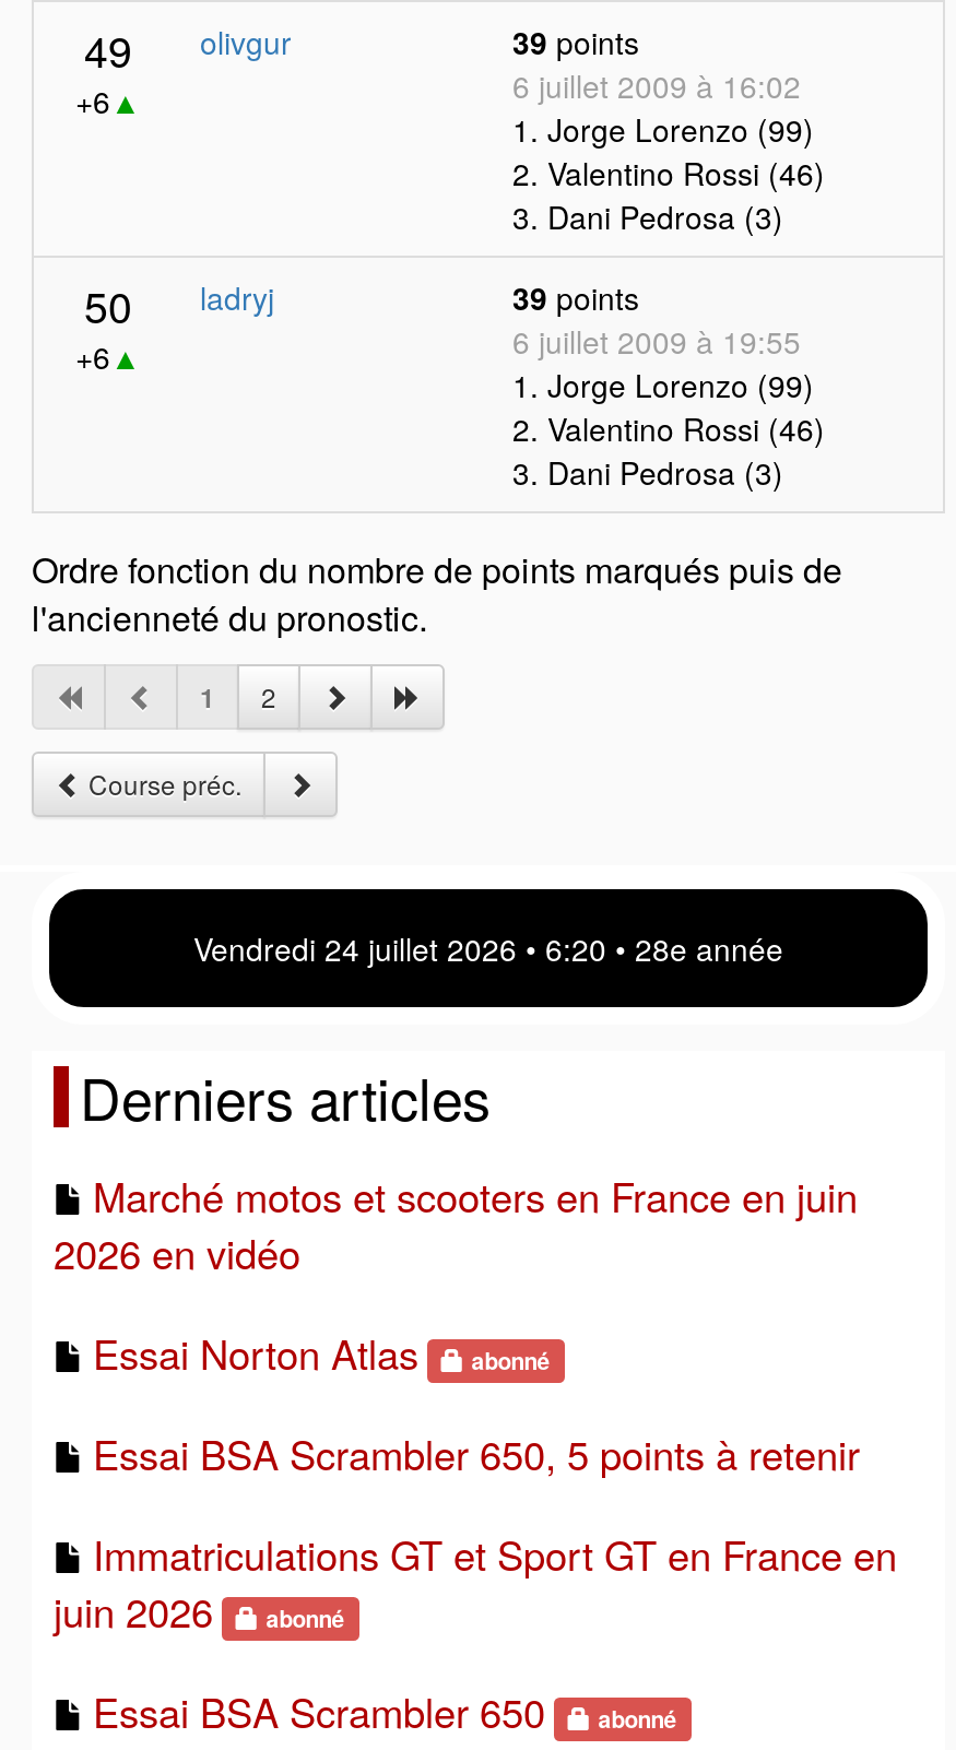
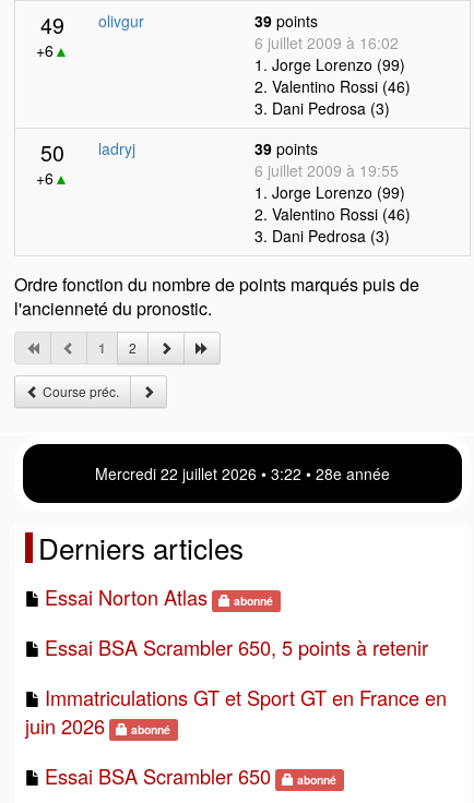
[193,926,783,970] Vendredi 24 juillet 2026 • 6:20 • 28e année -> [95,463,390,484] Mercredi 22 juillet 2026 • 3 22 • 28e année
[54,1167,858,1280] Marché motos et scooters en France en juin | 2026 en vidéo -> none

